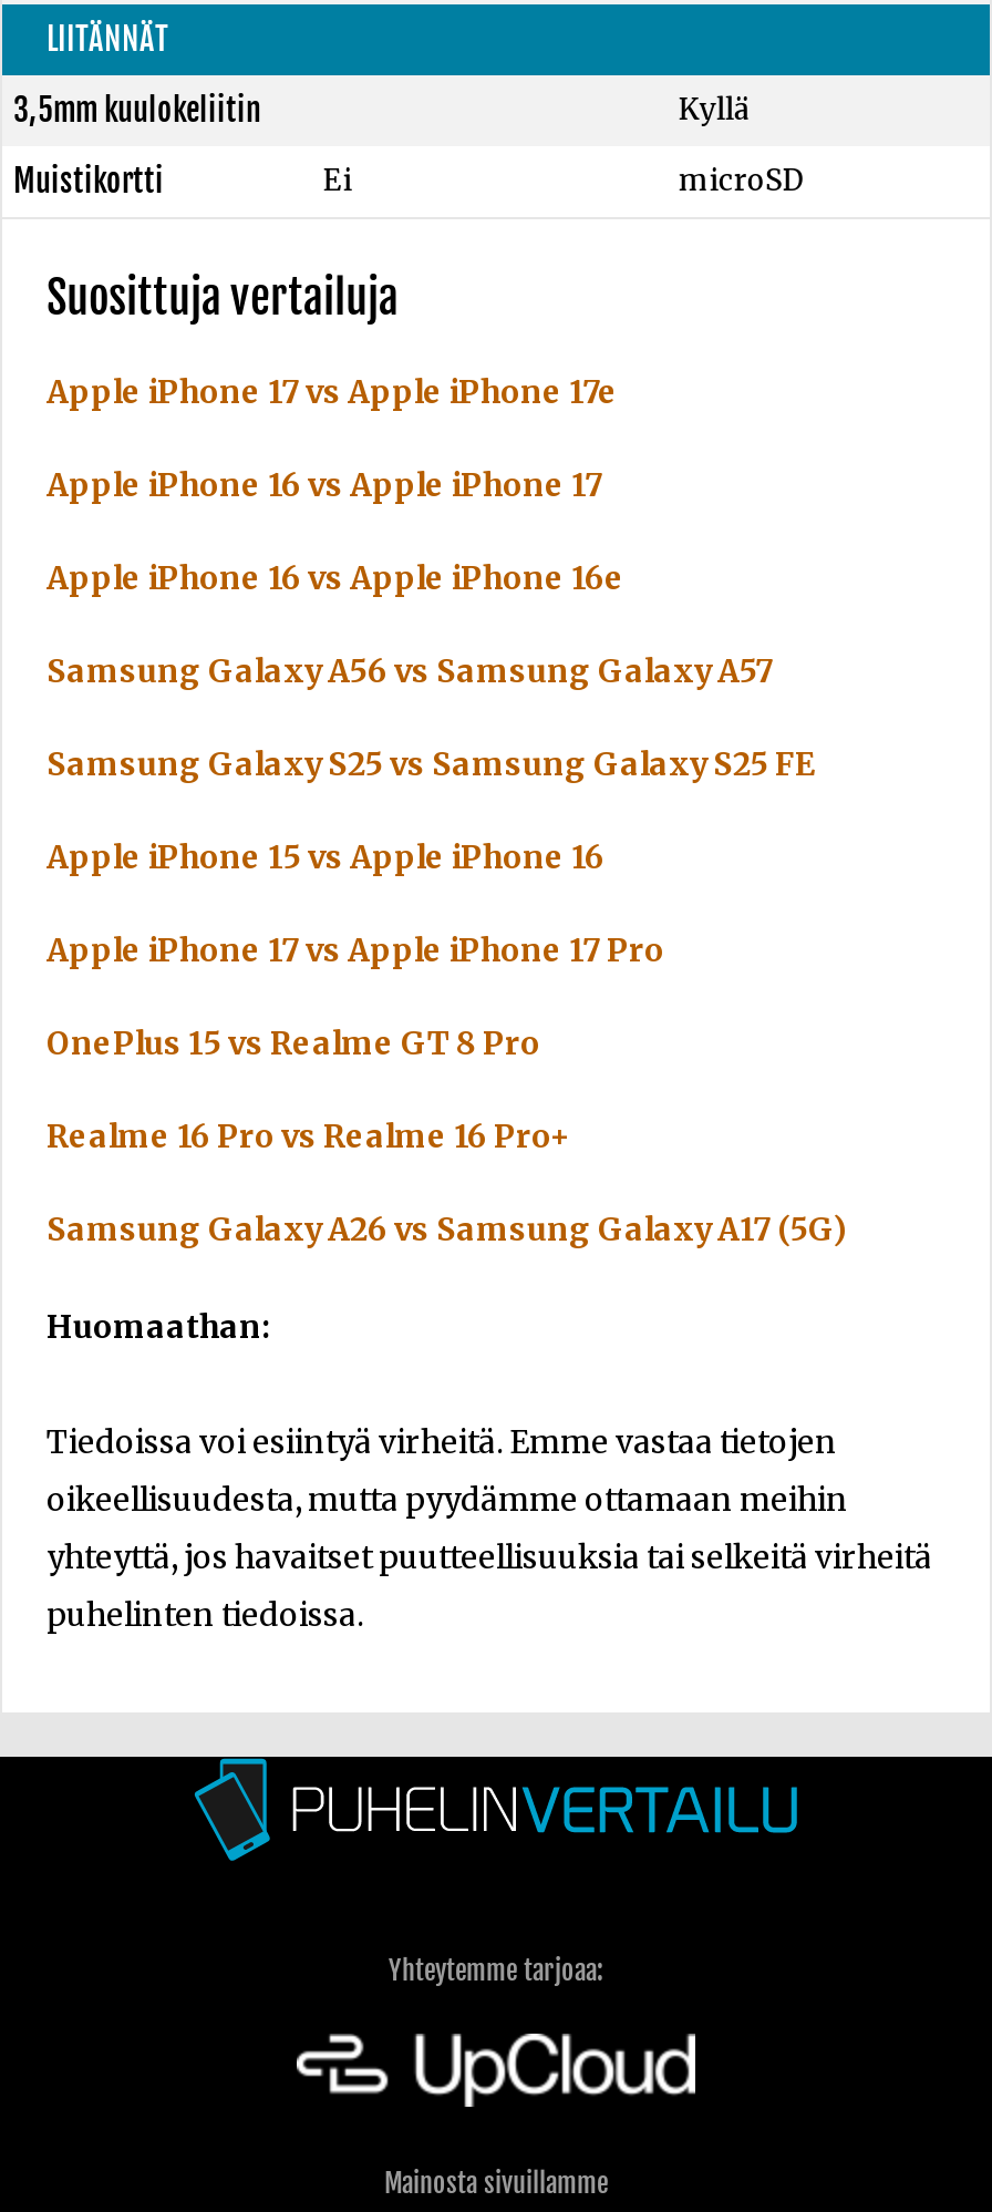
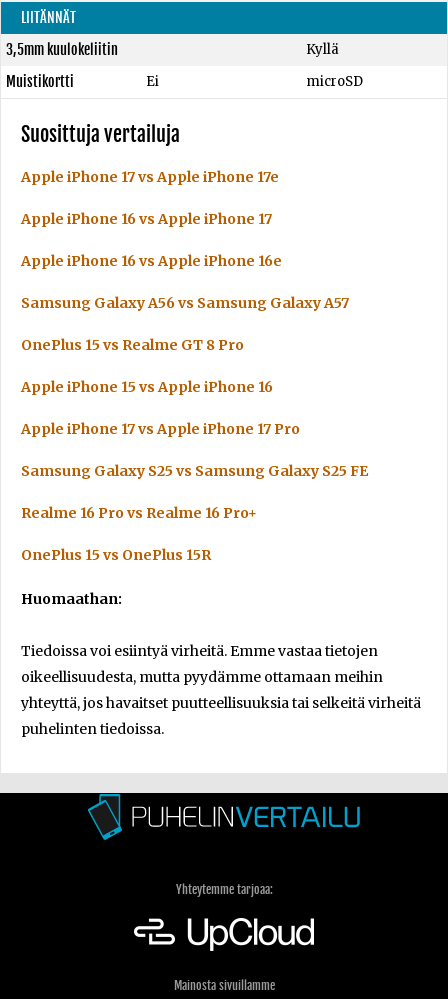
moved [46,744,815,784] -> [21,462,368,480]: Samsung Galaxy S25 vs Samsung Galaxy S25 FE
moved [46,1023,540,1063] -> [21,336,244,354]: OnePlus 15 vs Realme GT 8 Pro
[46,1210,848,1249] Samsung Galaxy A26 vs Samsung Galaxy A17 (5G) -> [21,546,211,564] OnePlus 15 vs OnePlus 15R

